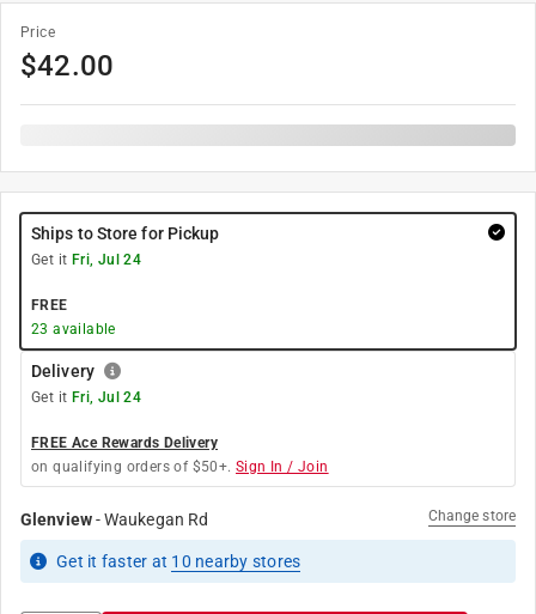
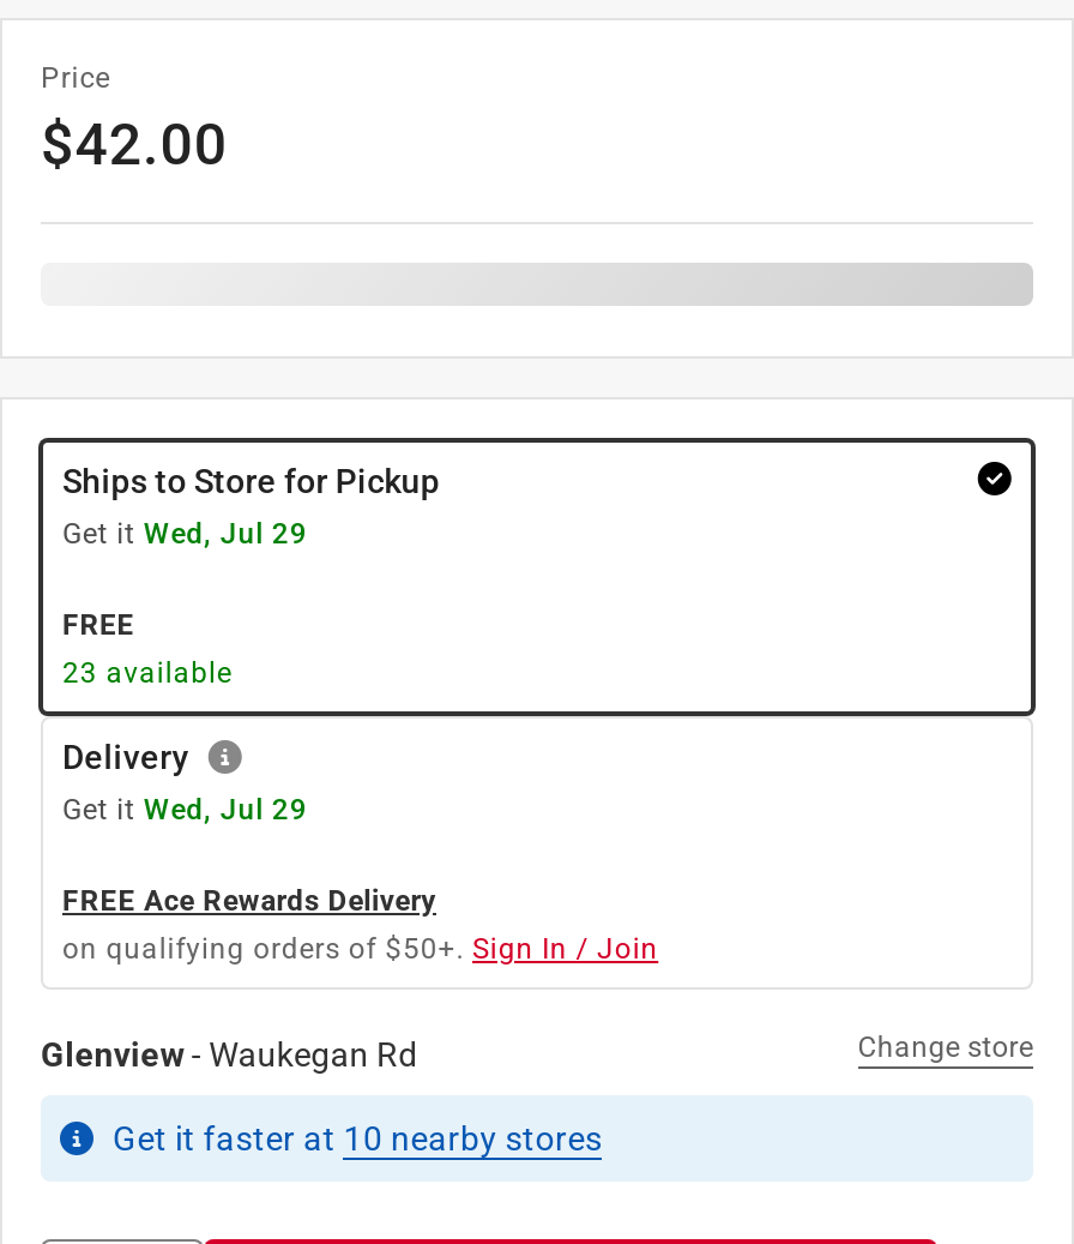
[31,251,141,268] Get it Fri, Jul 24 -> [62,517,307,551] Get it Wed, Jul 29
[31,389,141,406] Get it Fri, Jul 24 -> [62,793,307,827] Get it Wed, Jul 29

